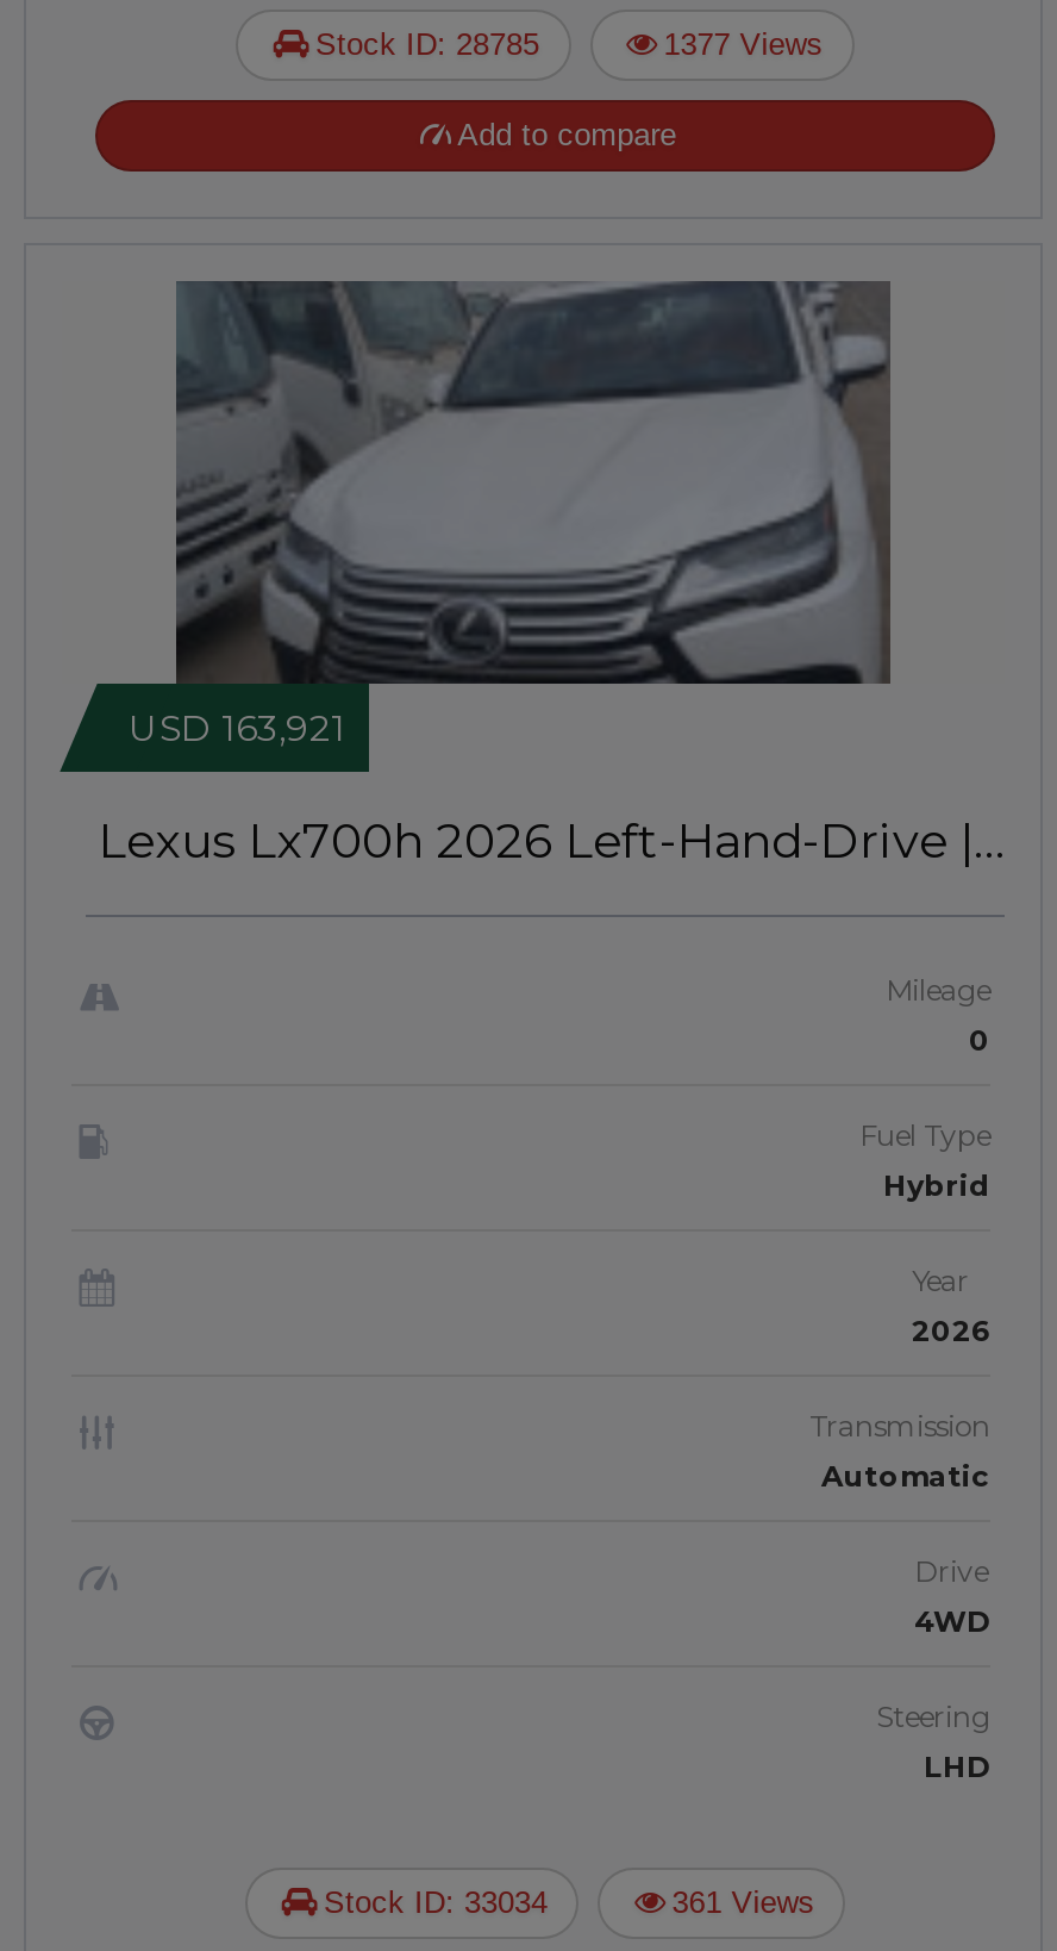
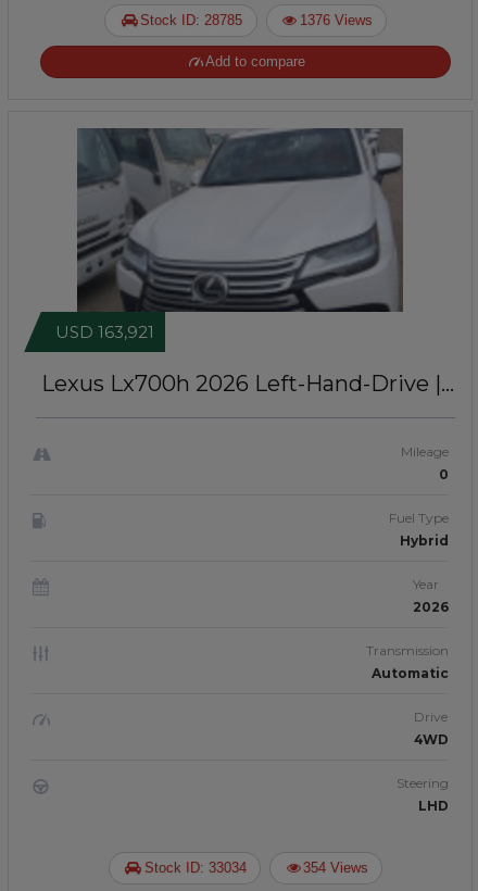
[663,26,823,62] 1377 Views -> [300,12,372,28] 1376 Views
[672,1884,815,1920] 361 Views -> [303,859,368,876] 354 Views

